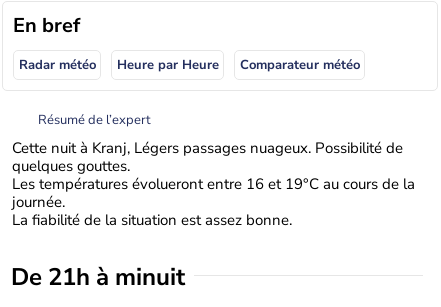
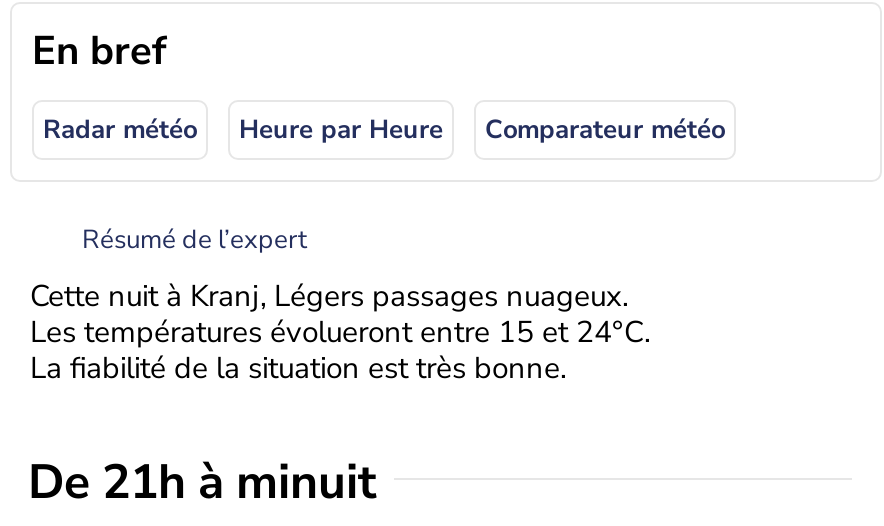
[12,138,415,230] Cette nuit à Kranj, Légers passages nuageux. Possibilité de | quelques gouttes. | Les températures évolueront entre 16 et 19°C au cours de la | journée. | La fiabilité de la situation est assez bonne. -> [30,276,650,388] Cette nuit à Kranj, Légers passages nuageux. | Les températures évolueront entre 15 et 24°C. | La fiabilité de la situation est très bonne.

